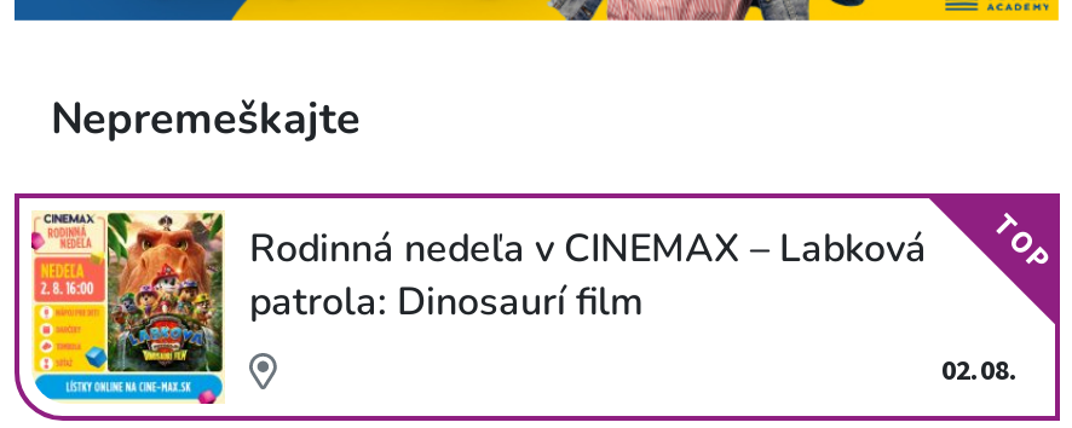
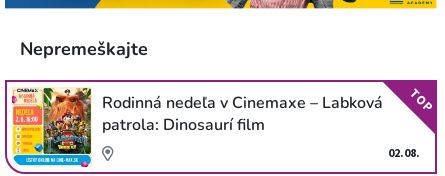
[249,223,927,276] Rodinná nedeľa v CINEMAX – Labková -> [102,92,383,114] Rodinná nedeľa v Cinemaxe – Labková

